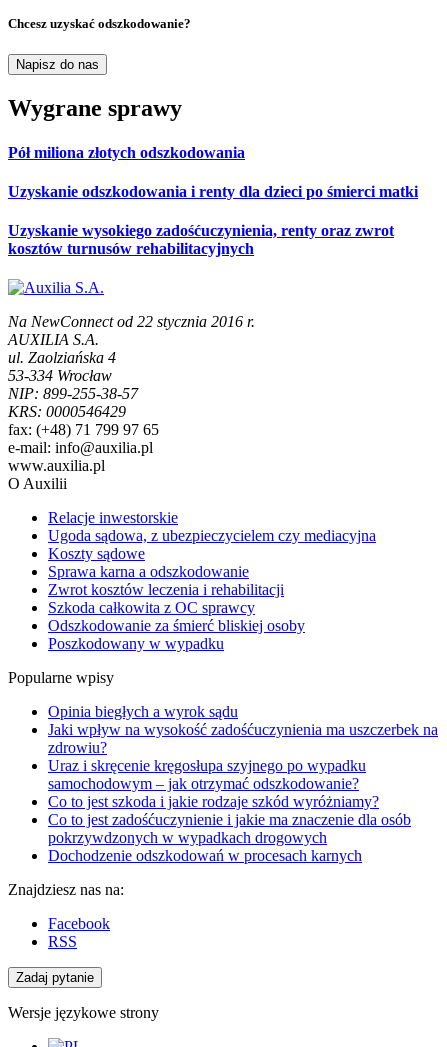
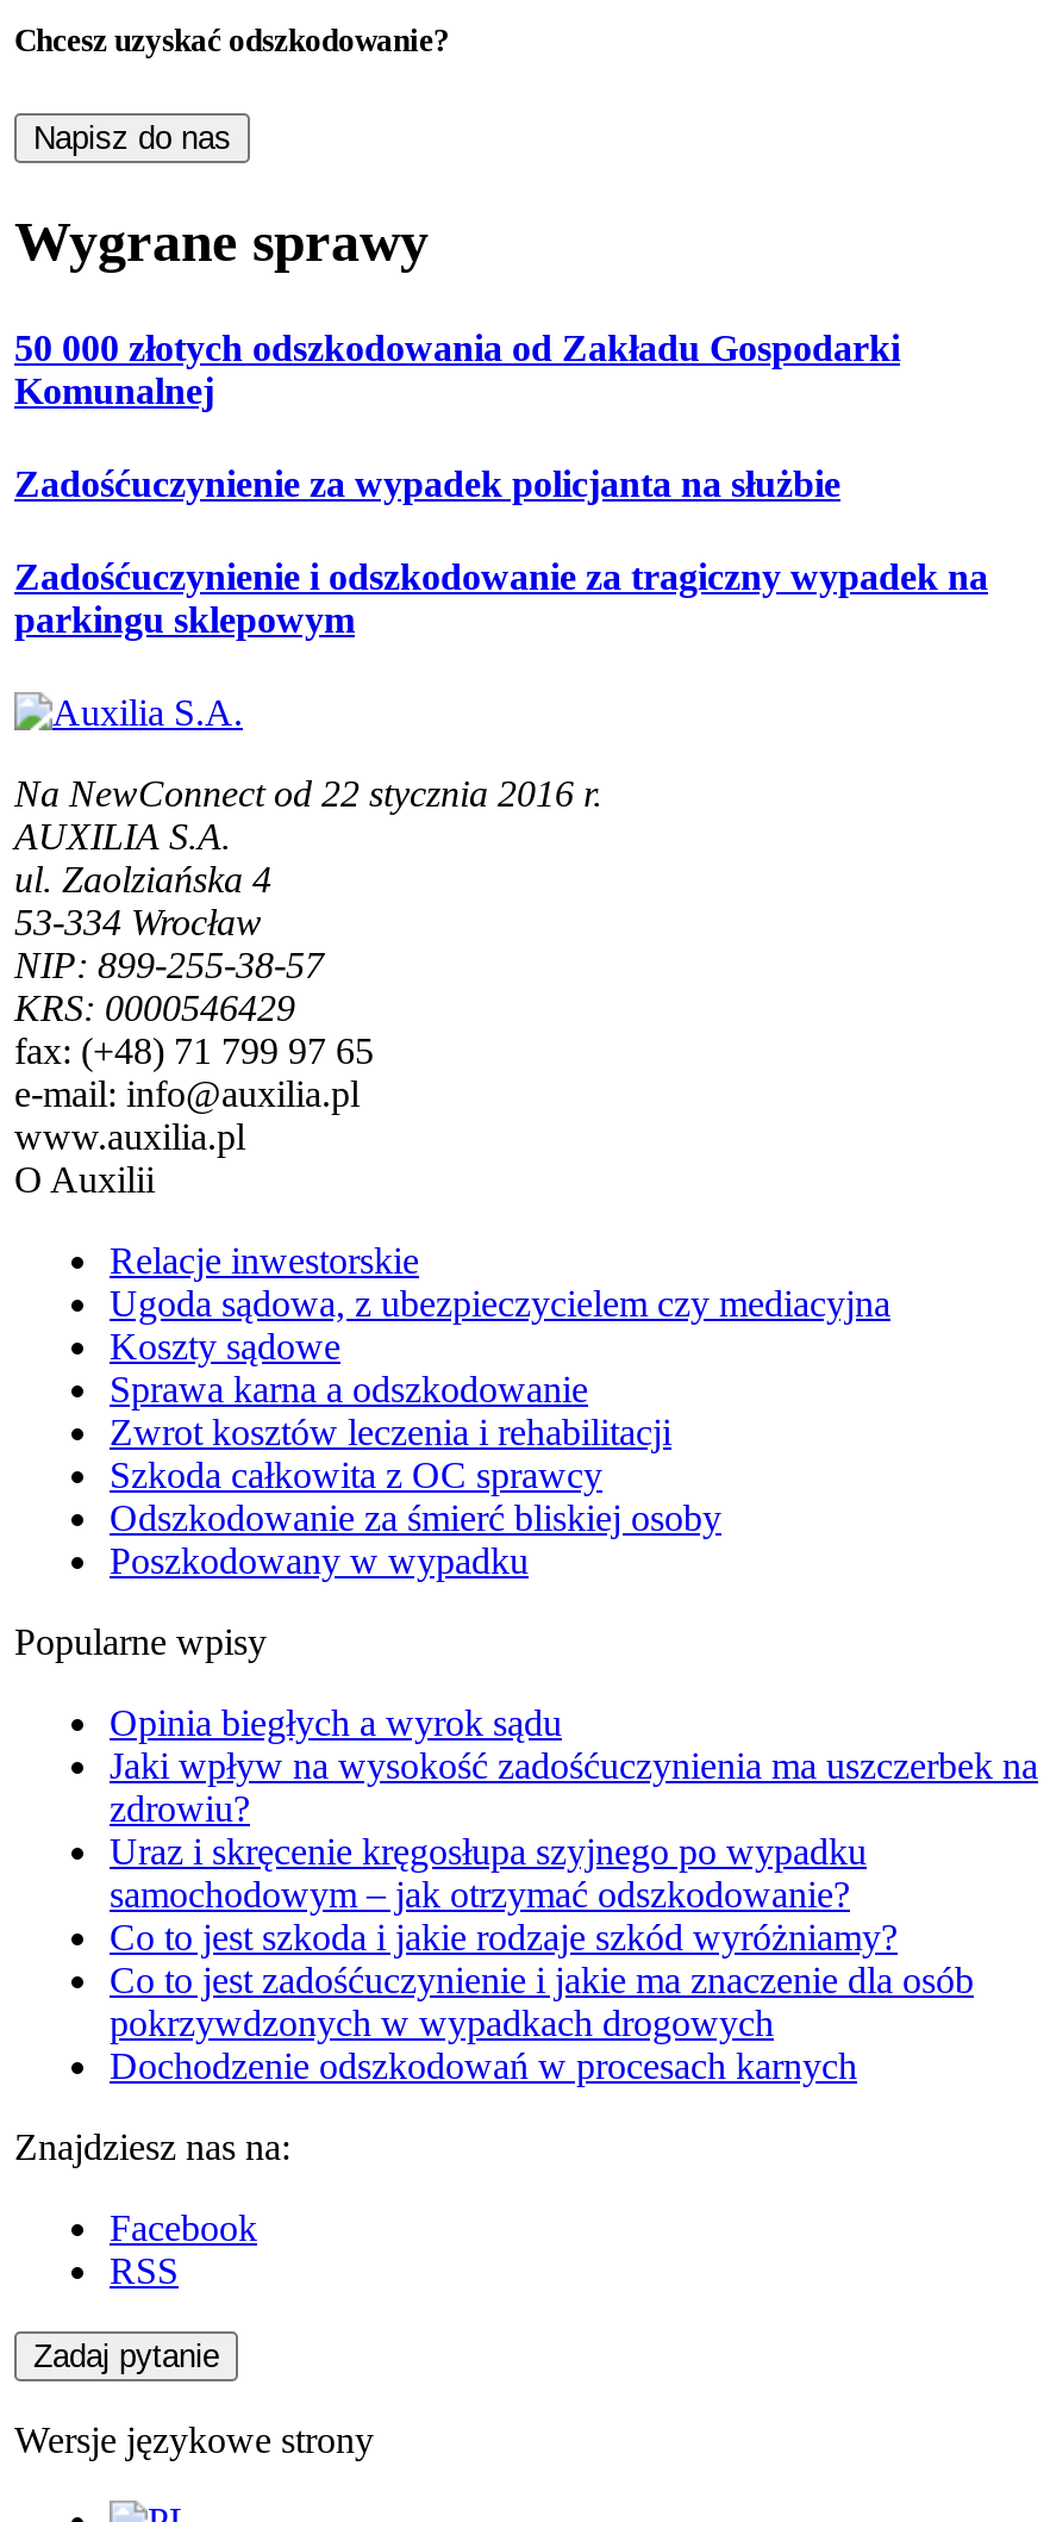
[8,143,245,160] Pół miliona złotych odszkodowania -> [14,326,900,410] 50 000 złotych odszkodowania od Zakładu Gospodarki | Komunalnej
[8,183,418,200] Uzyskanie odszkodowania i renty dla dzieci po śmierci matki -> [14,463,840,503] Zadośćuczynienie za wypadek policjanta na służbie
[8,222,394,257] Uzyskanie wysokiego zadośćuczynienia, renty oraz zwrot | kosztów turnusów rehabilitacyjnych -> [14,557,988,640] Zadośćuczynienie i odszkodowanie za tragiczny wypadek na | parkingu sklepowym

